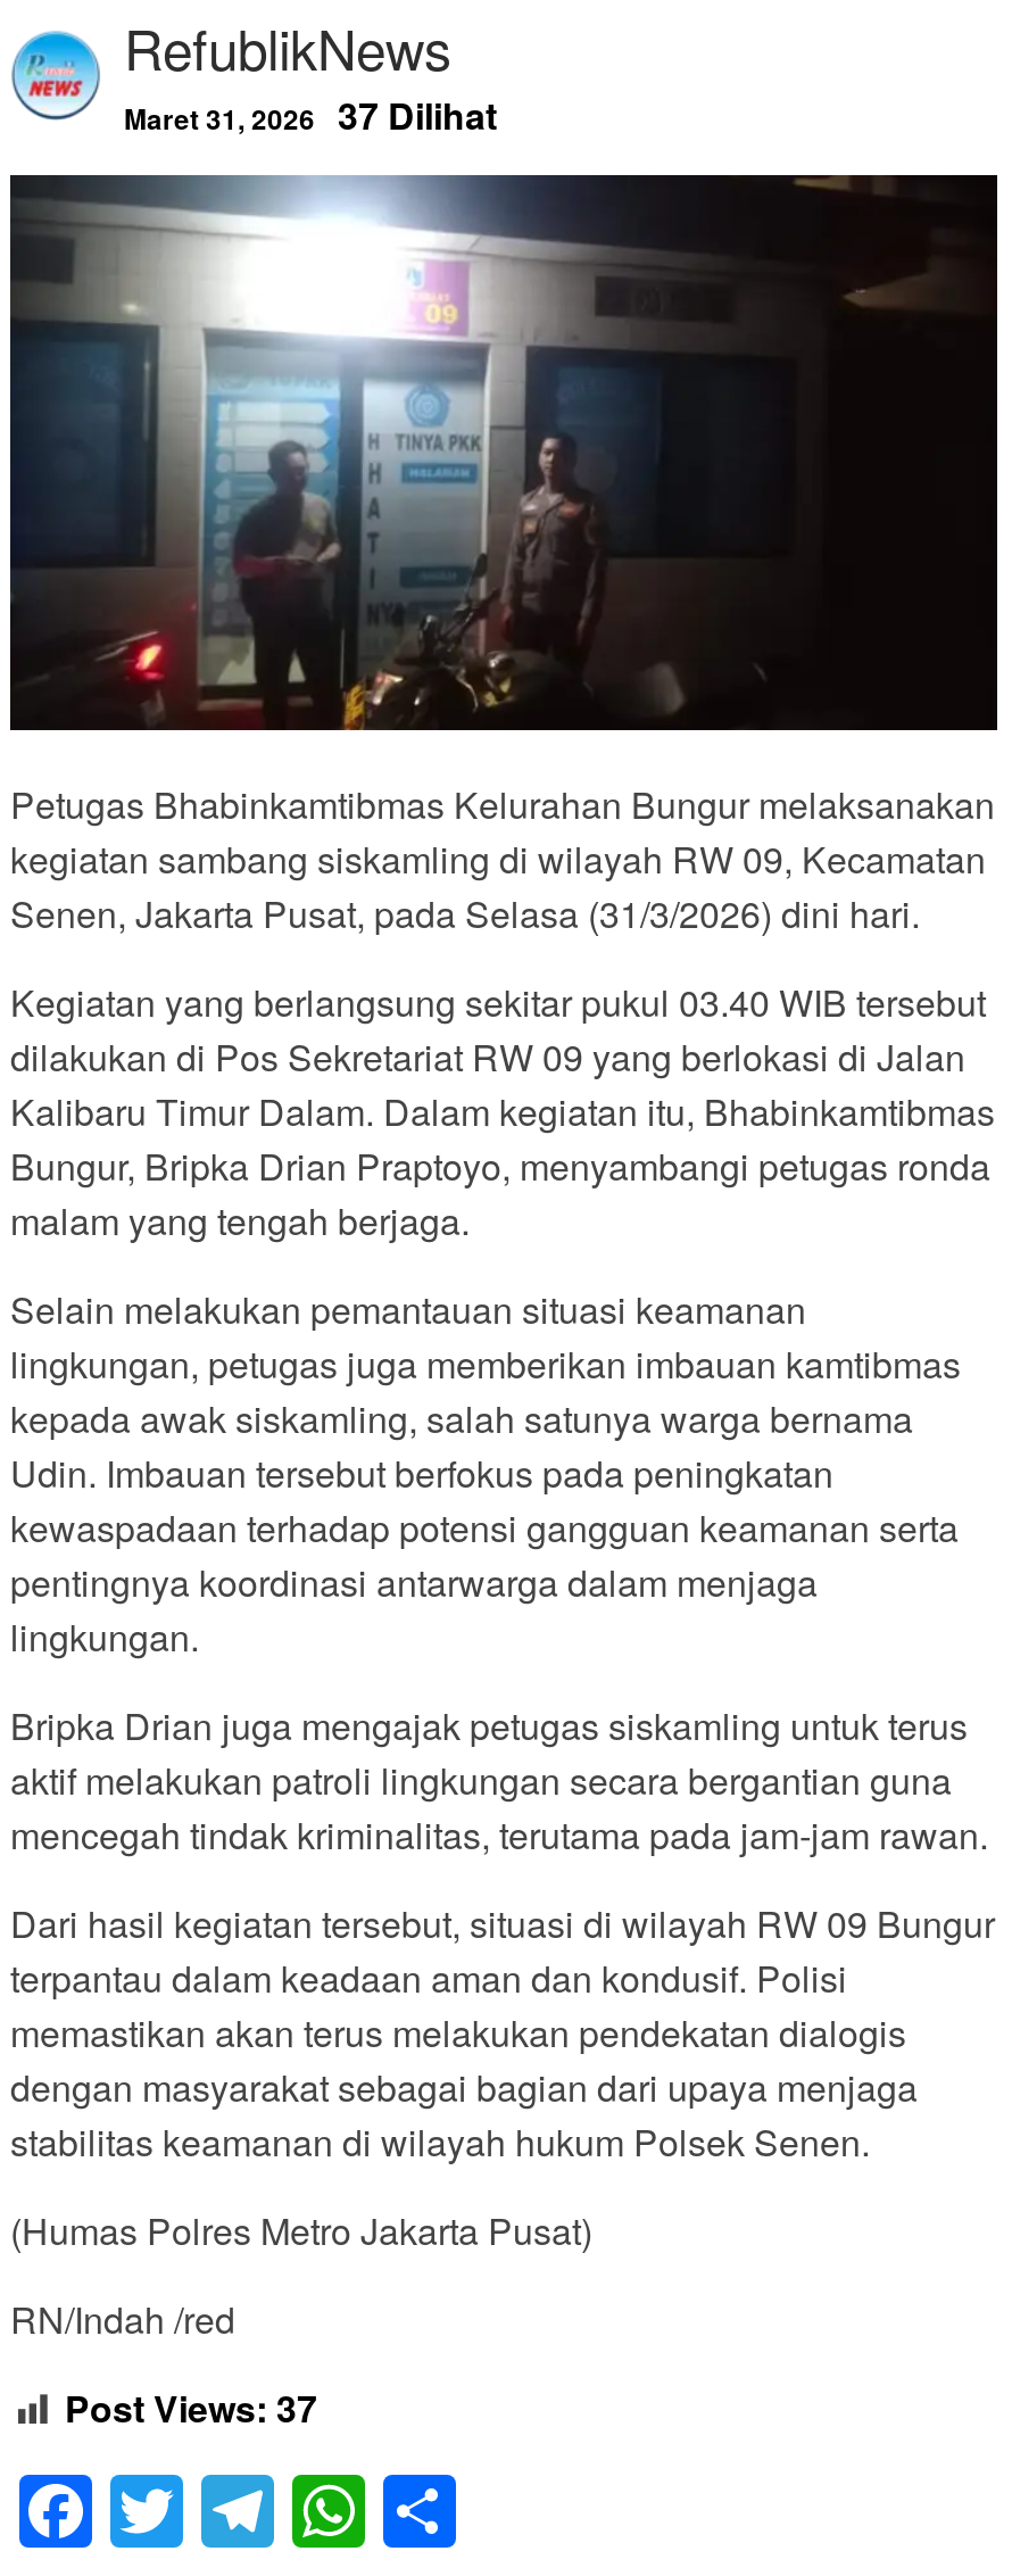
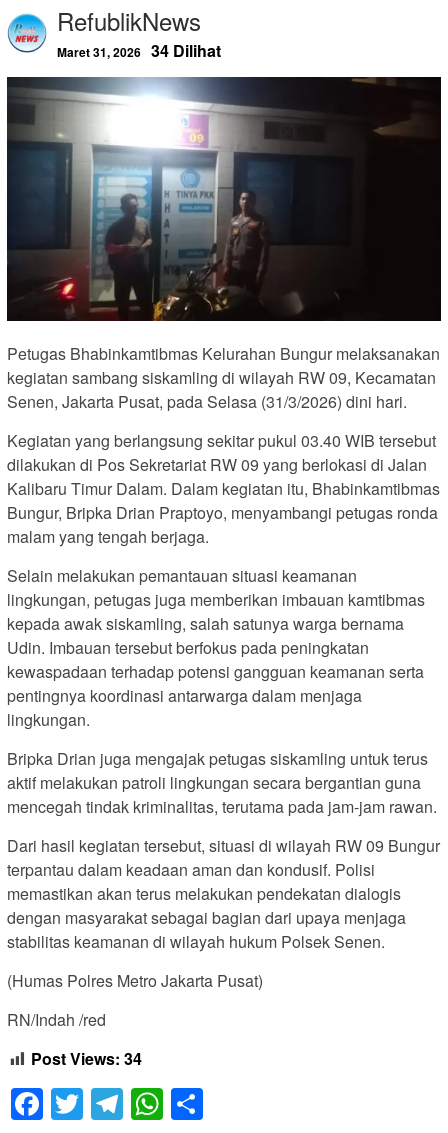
[124,89,497,141] Maret 31, 2026 37 Dilihat -> [57,39,221,62] Maret 31, 2026 34 Dilihat
[65,2382,317,2434] Post Views: 37 -> [31,1047,142,1070] Post Views: 34

